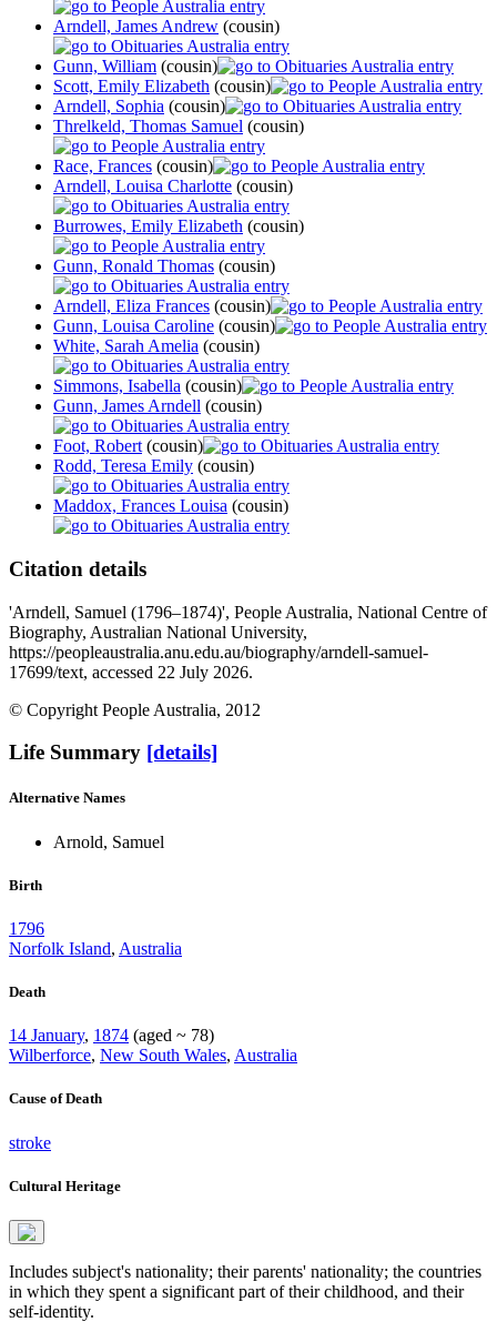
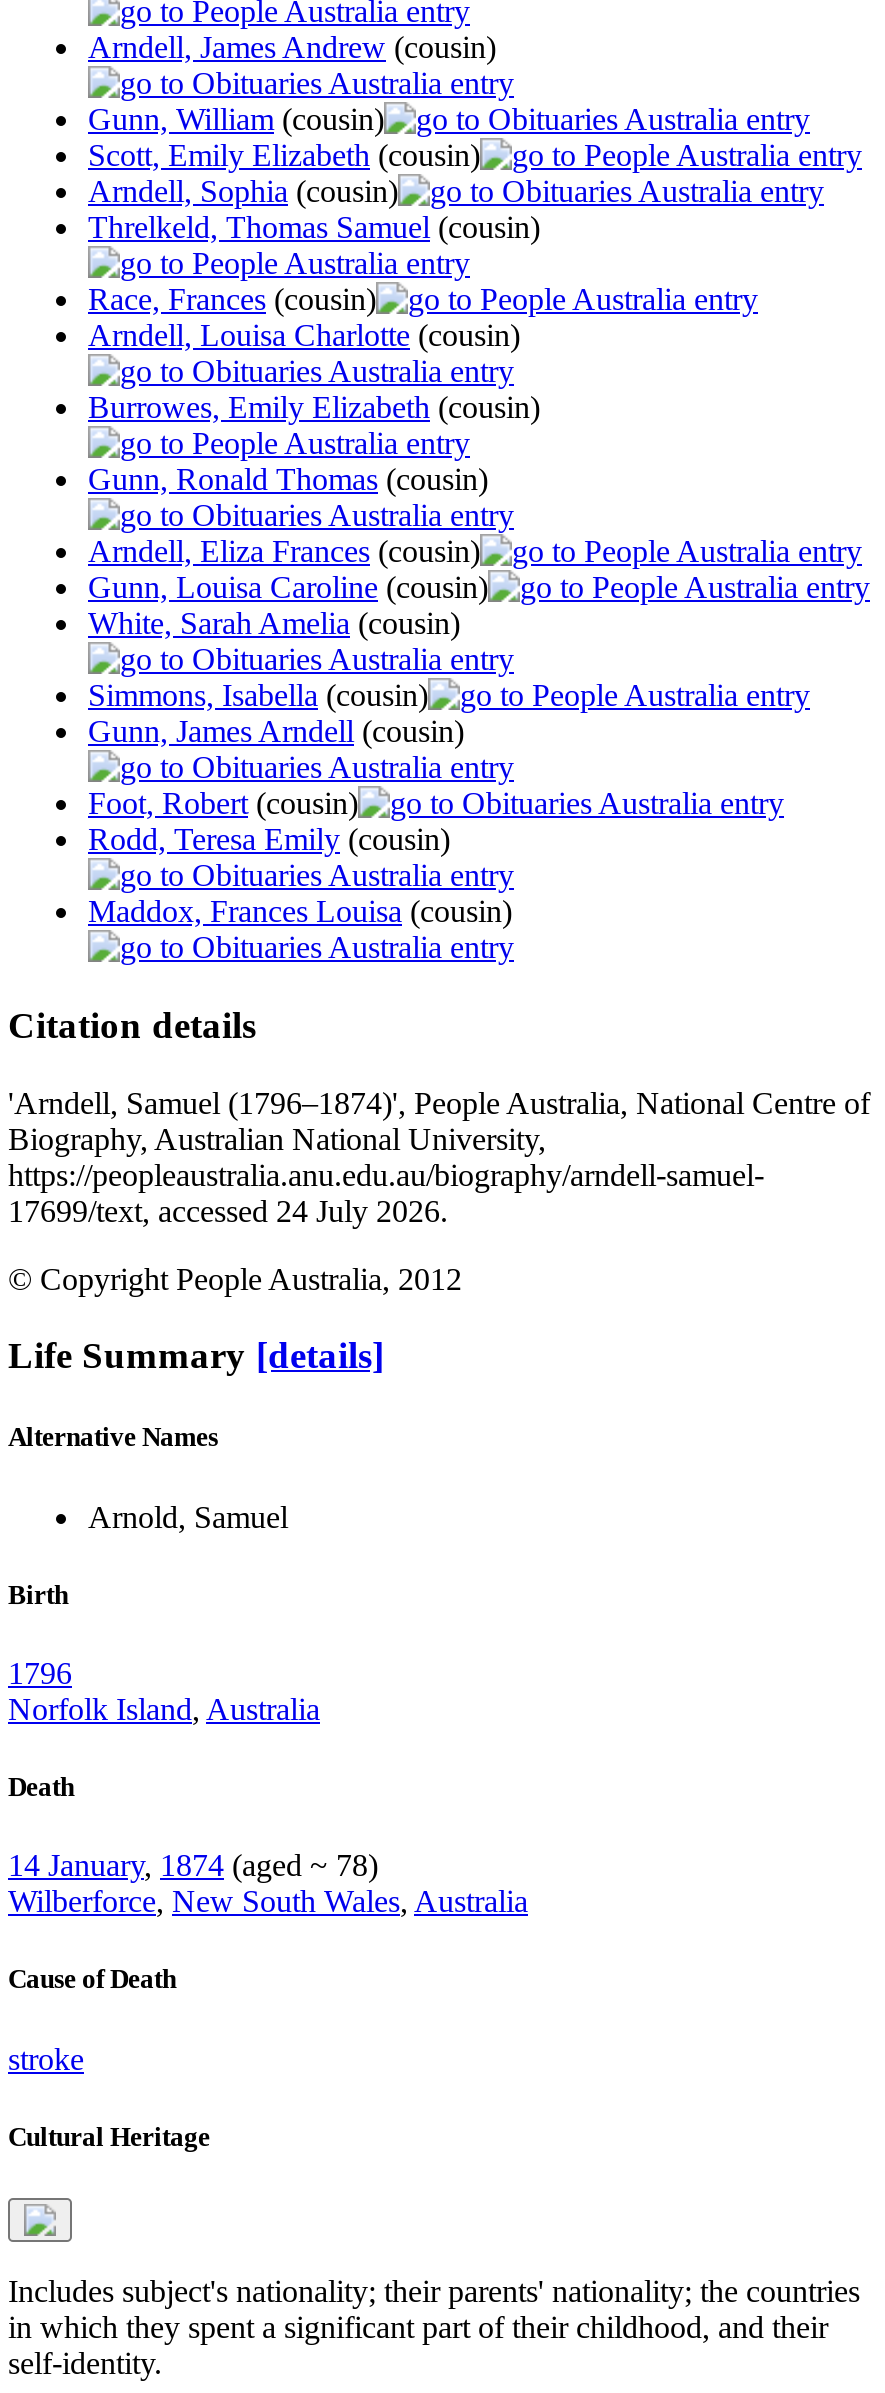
[9,662,253,681] 17699/text, accessed 22 July 2026. -> [8,1193,448,1227] 17699/text, accessed 24 July 2026.

